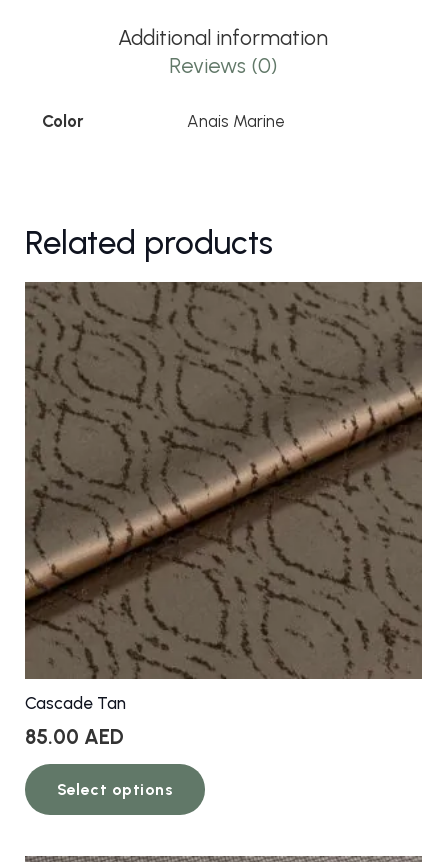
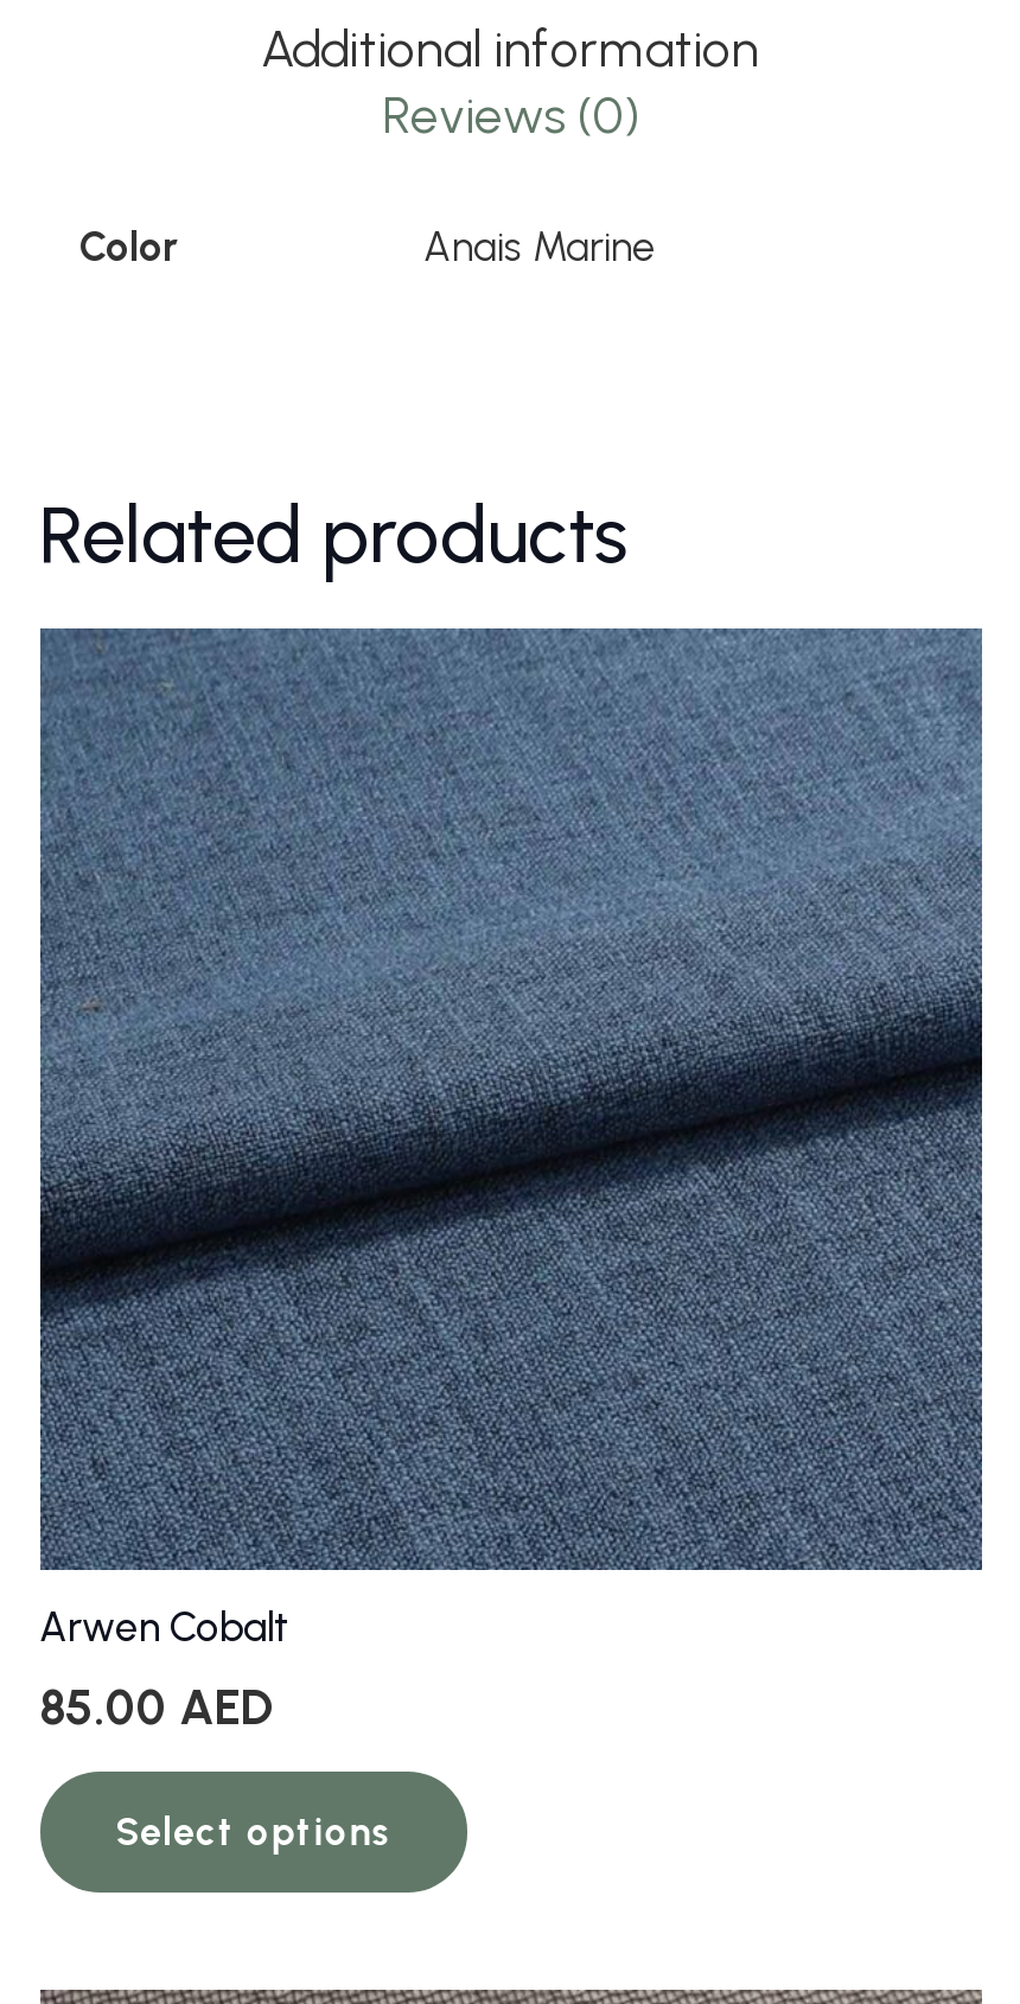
[24,281,423,713] [image] | Cascade Tan -> [38,626,984,1650] [image] | Arwen Cobalt

